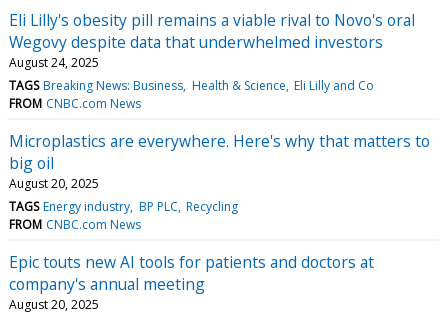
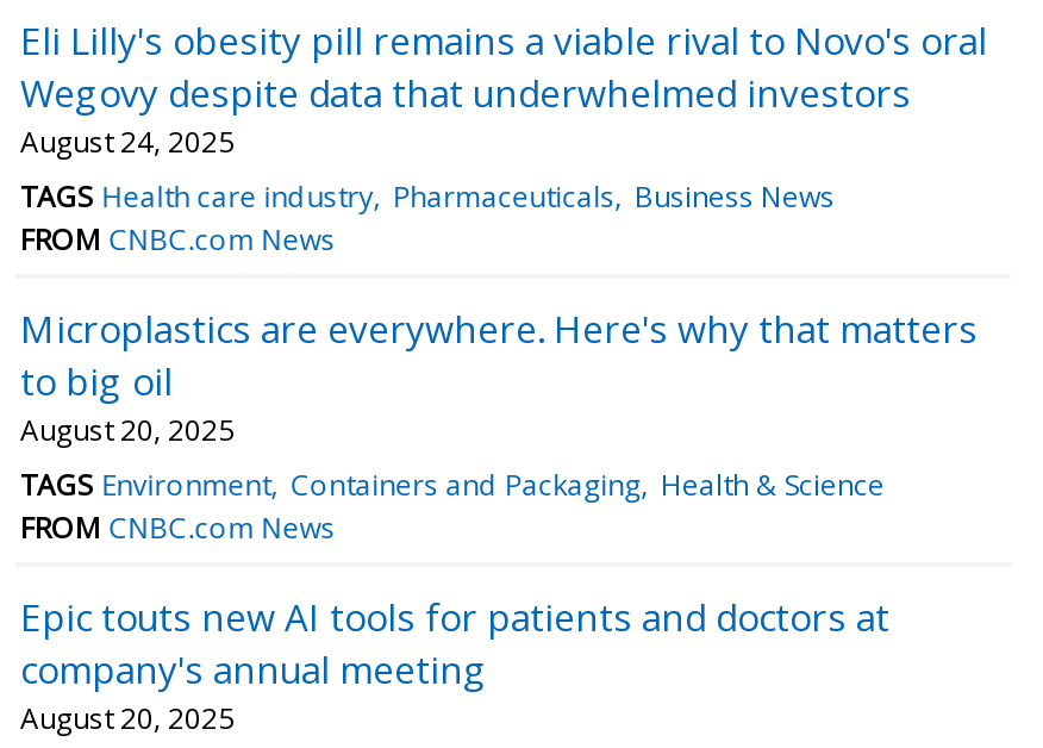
[9,77,374,94] TAGS Breaking News: Business Health & Science Eli Lilly and Co -> [20,176,834,217] TAGS Health care industry Pharmaceuticals Business News
[9,198,238,215] TAGS Energy industry BP PLC Recycling -> [20,464,884,505] TAGS Environment Containers and Packaging Health & Science

